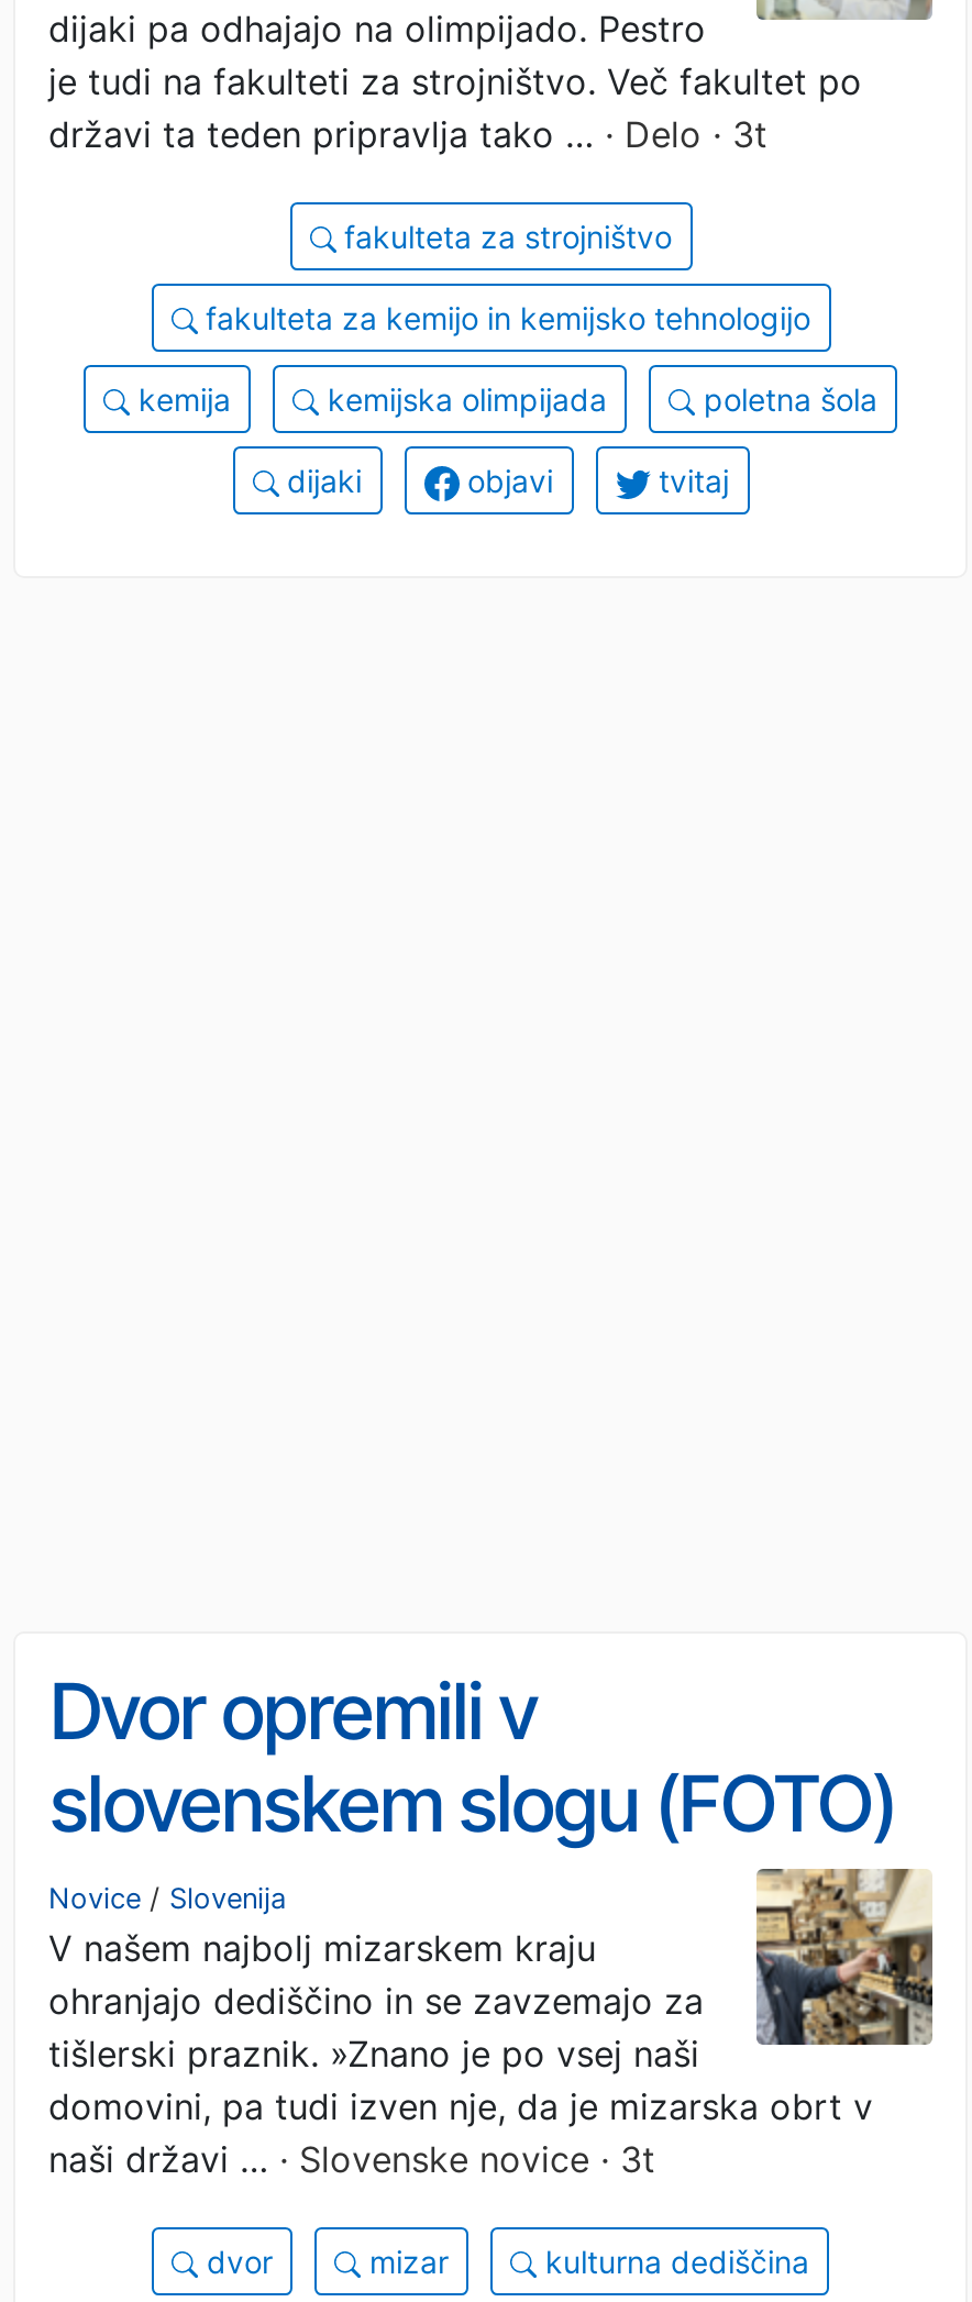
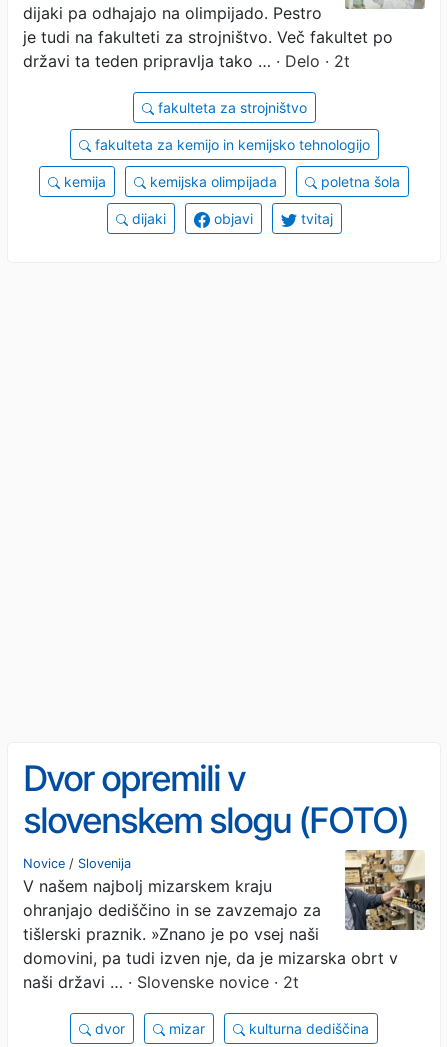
[48,111,767,155] državi ta teden pripravlja tako … · Delo · 3t -> [23,51,350,71] državi ta teden pripravlja tako … · Delo · 2t
[48,2136,655,2180] naši državi … · Slovenske novice · 3t -> [23,972,299,992] naši državi … · Slovenske novice · 2t

